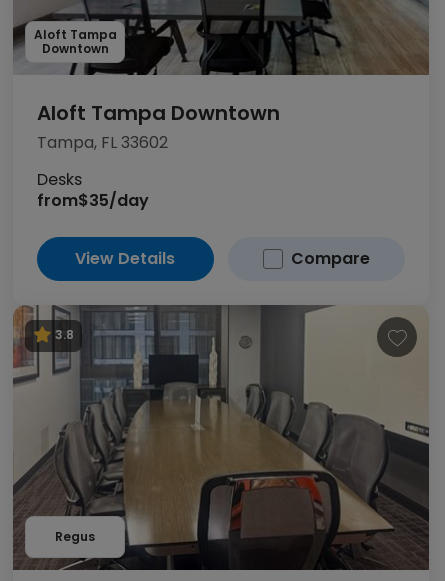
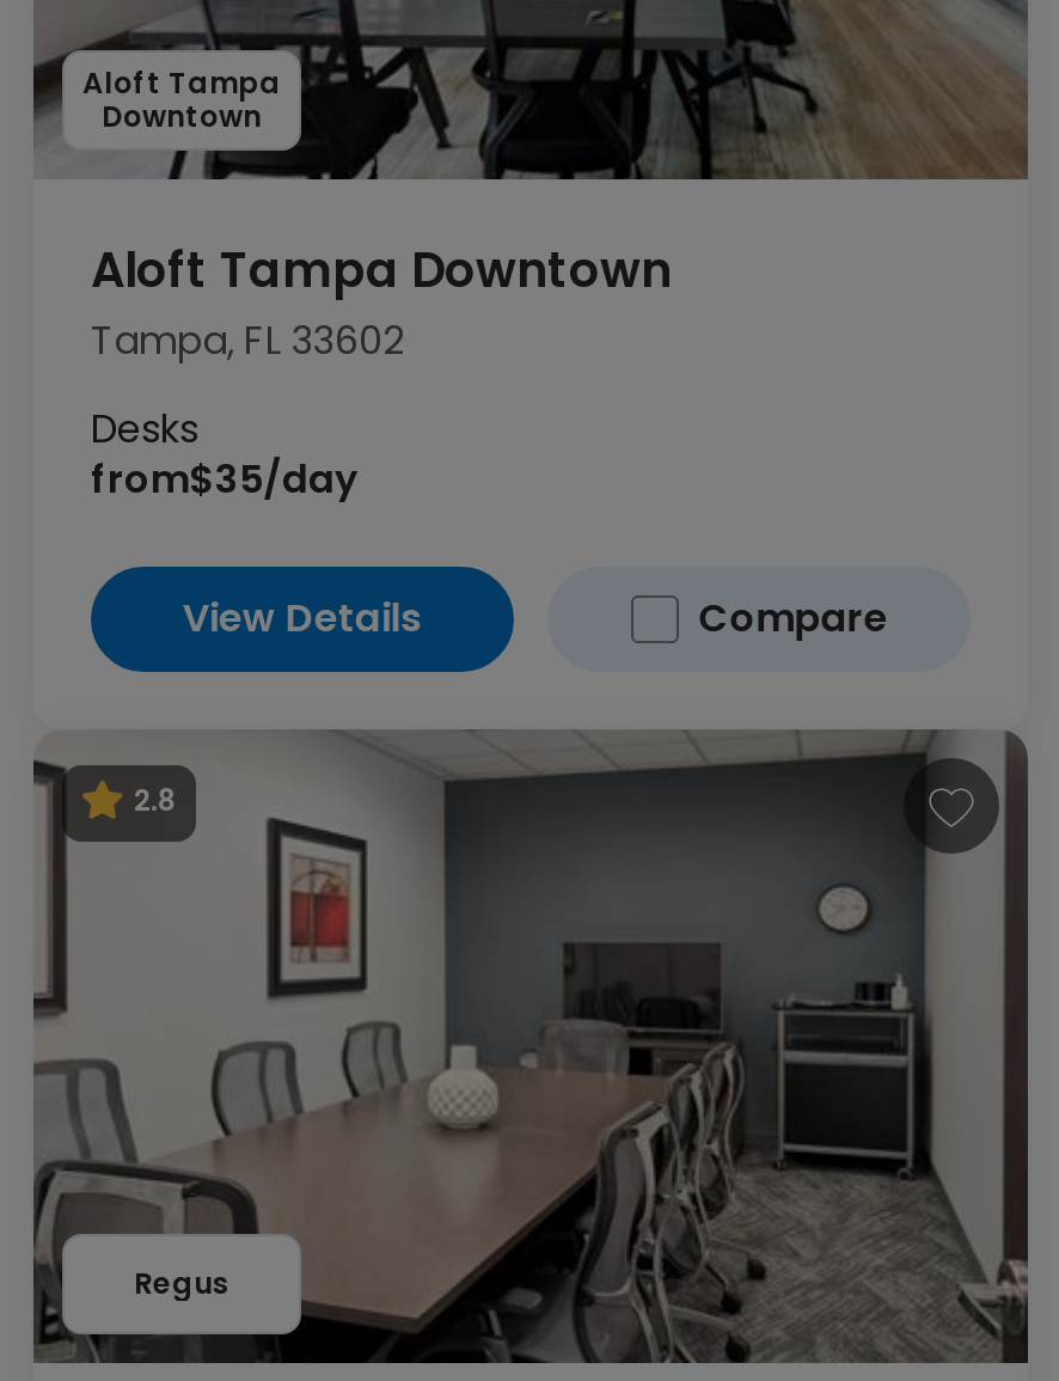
[12,305,429,570] [image] | 3.8 -> [31,727,1030,1363] [image] | 2.8

